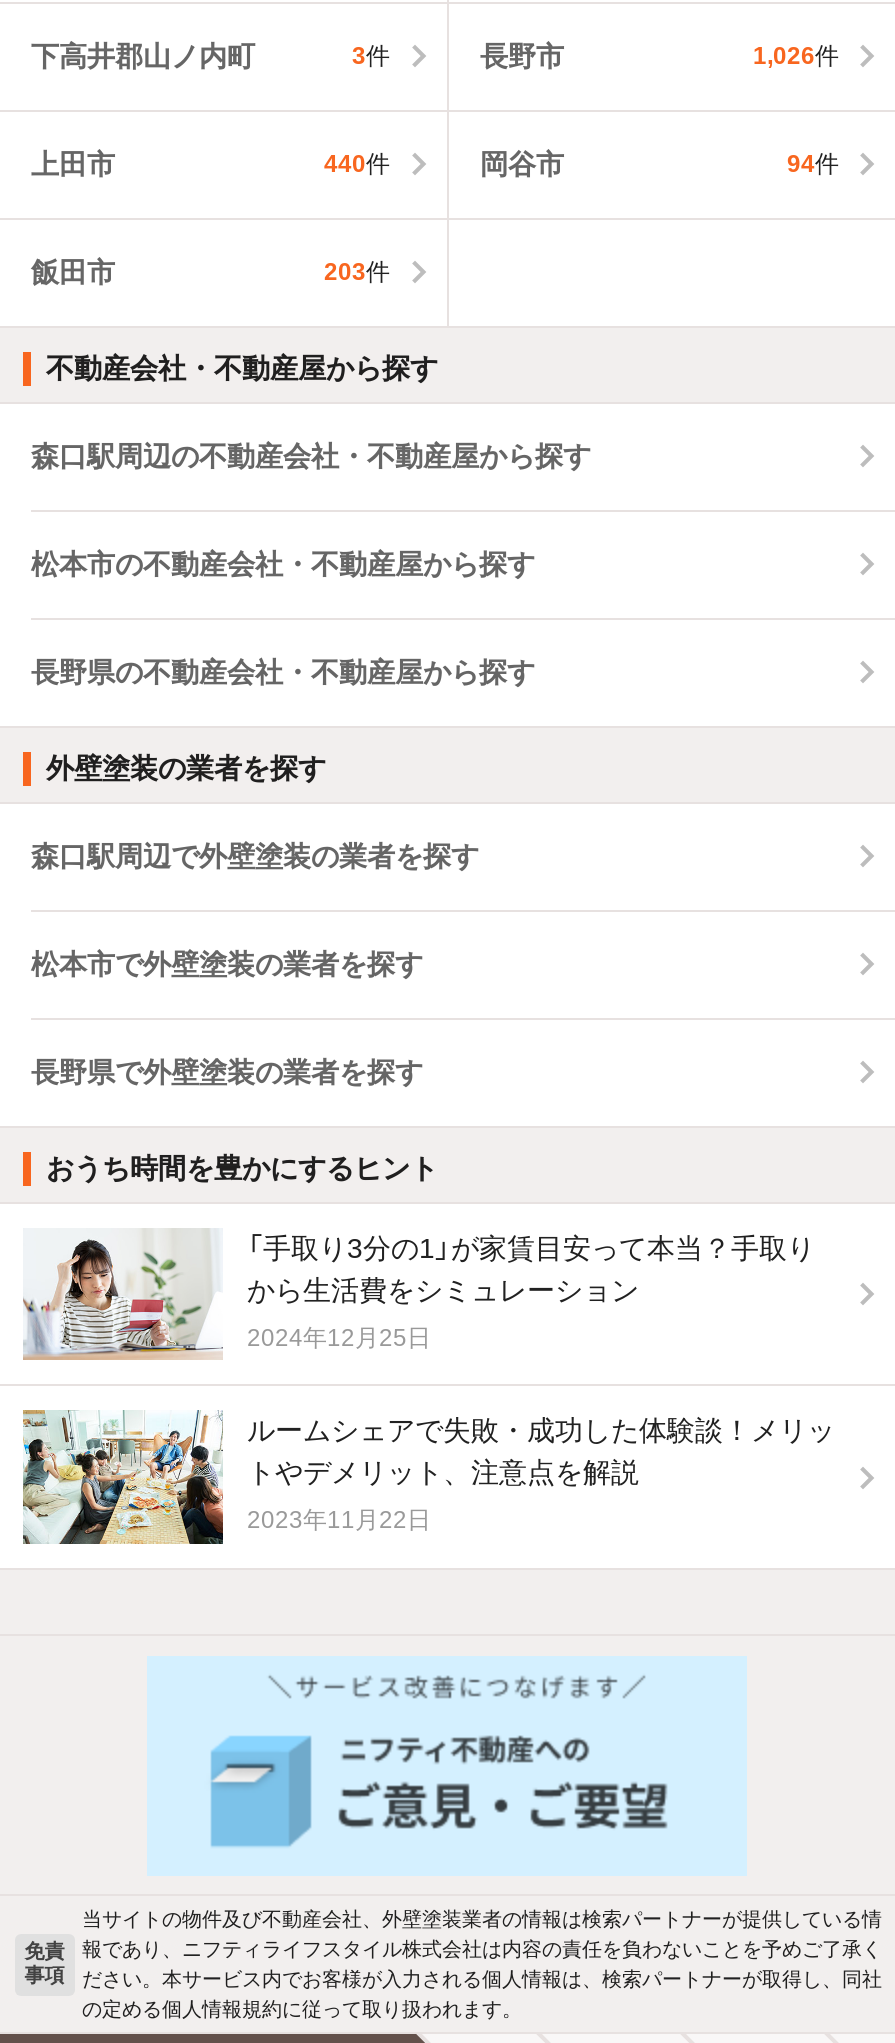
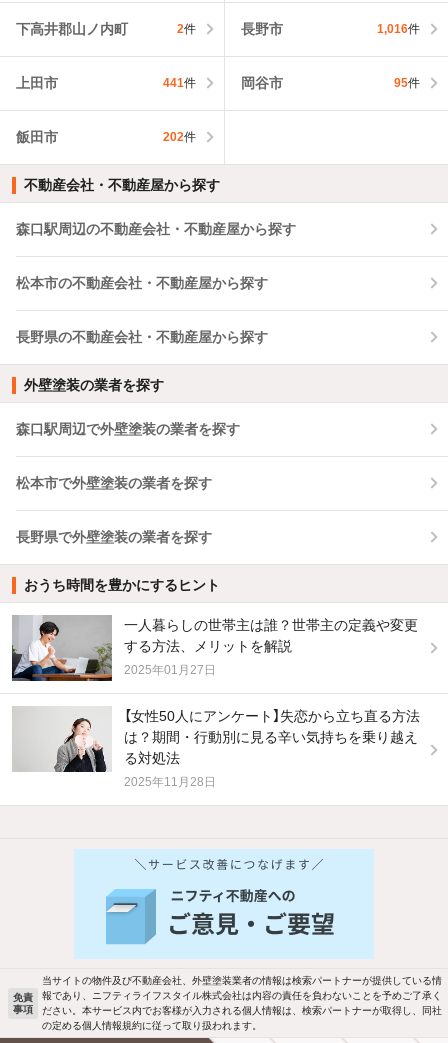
[352,42,390,70] 3件 -> [176,22,195,36] 2件
[753,42,839,70] 1,026件 -> [377,22,420,36] 1,016件
[324,150,390,178] 440件 -> [162,76,195,90] 441件
[787,150,839,178] 94件 -> [394,76,420,90] 95件
[324,258,390,286] 203件 -> [162,130,195,144] 202件
[23,1230,815,1362] [image] | 「手取り3分の1」が家賃目安って本当？手取り | から生活費をシミュレーション -> [11,615,418,682] [image] | 一人暮らしの世帯主は誰？世帯主の定義や変更 | する方法、メリットを解説
[247,1323,431,1351] 2024年12月25日 -> [124,663,216,677] 2025年01月27日
[23,1410,835,1548] [image] | ルームシェアで失敗・成功した体験談！メリッ | トやデメリット、注意点を解説 -> [13,706,420,774] [image] | 【女性50人にアンケート】失恋から立ち直る方法 | は？期間・行動別に見る辛い気持ちを乗り越え | る対処法
[247,1507,431,1535] 2023年11月22日 -> [124,775,216,789] 2025年11月28日

